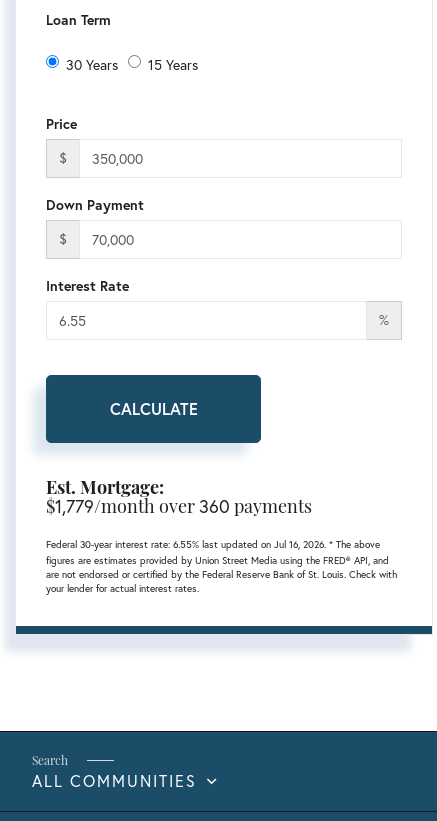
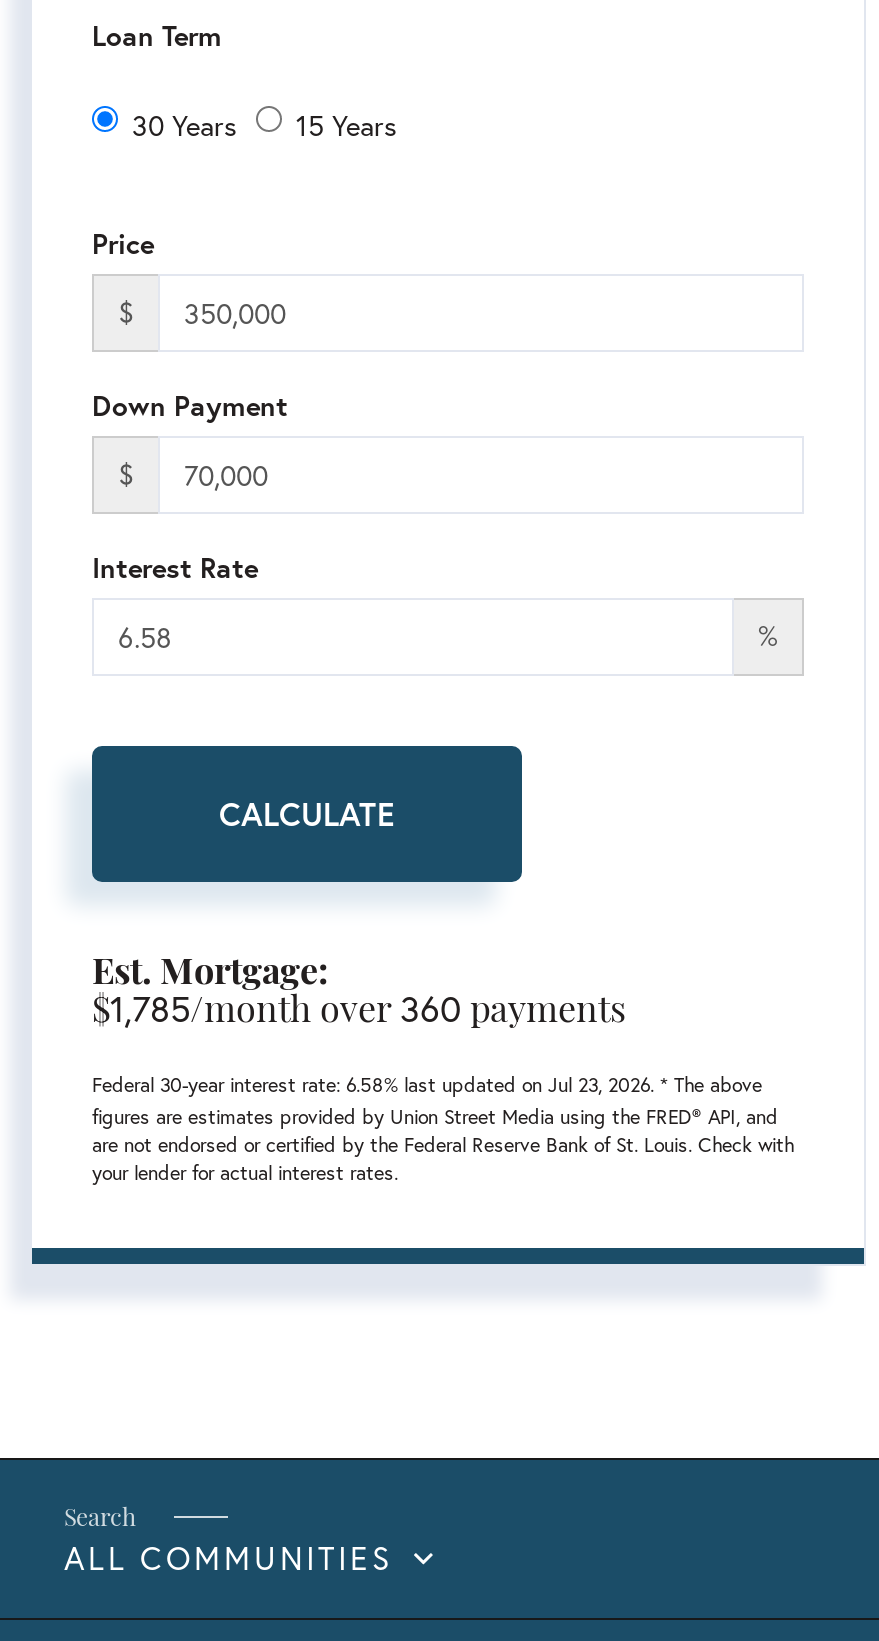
[46,494,312,518] $1,779/month over 360 payments -> [92,984,626,1032] $1,785/month over 360 payments
[46,538,380,551] Federal 30-year interest rate: 6.55% last updated on Jul 16, 2026. * The above -> [92,1072,762,1098] Federal 30-year interest rate: 6.58% last updated on Jul 23, 2026. * The above

